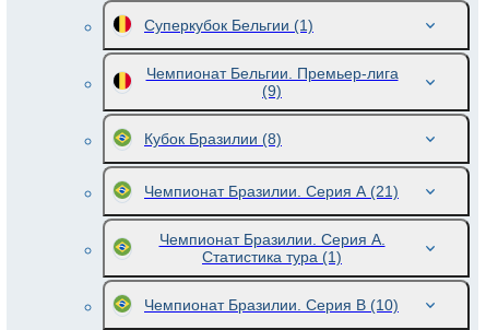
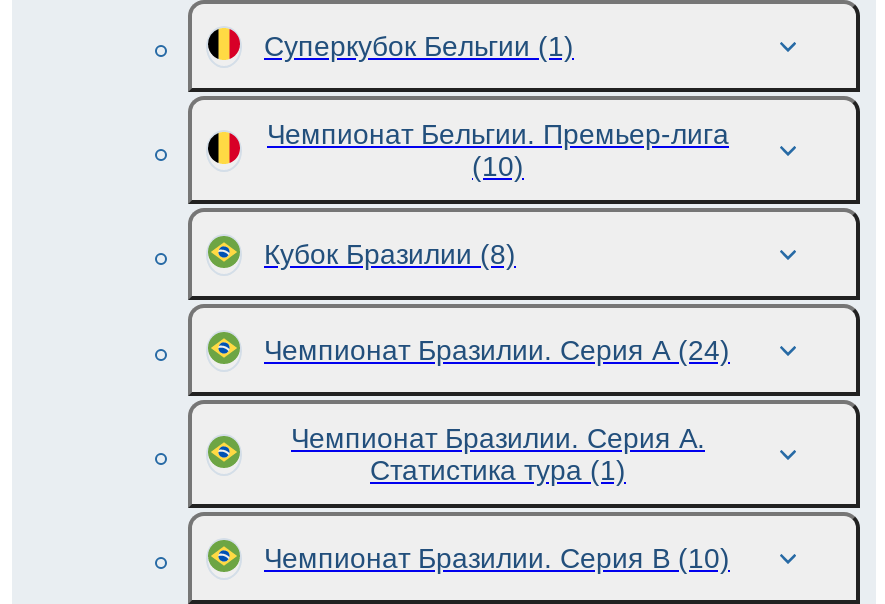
[262,82,282,99] (9) -> [472,150,524,182] (10)
[144,182,399,200] Чемпионат Бразилии. Серия A (21) -> [264,334,730,366] Чемпионат Бразилии. Серия A (24)

